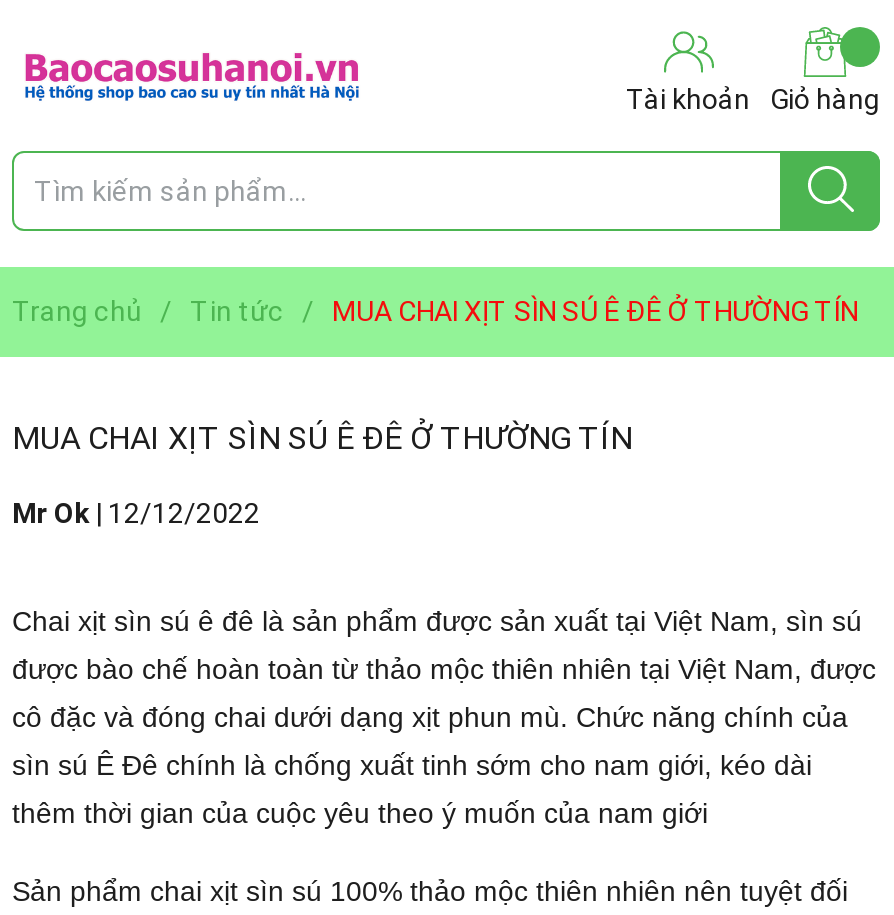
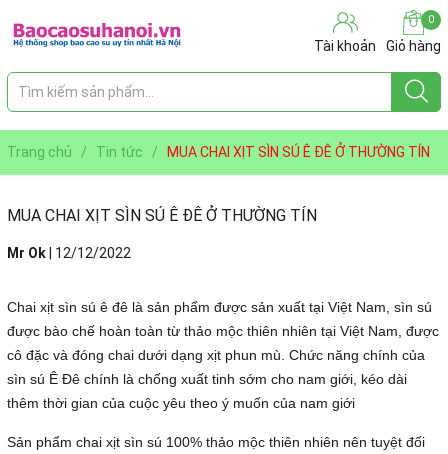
none -> [428,13,434,26] 0

